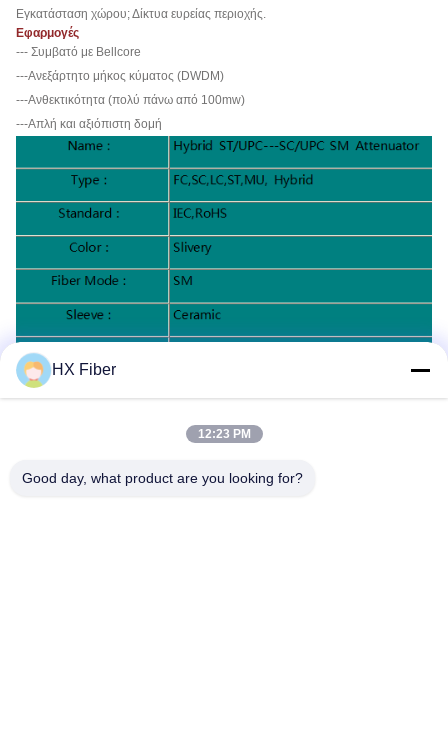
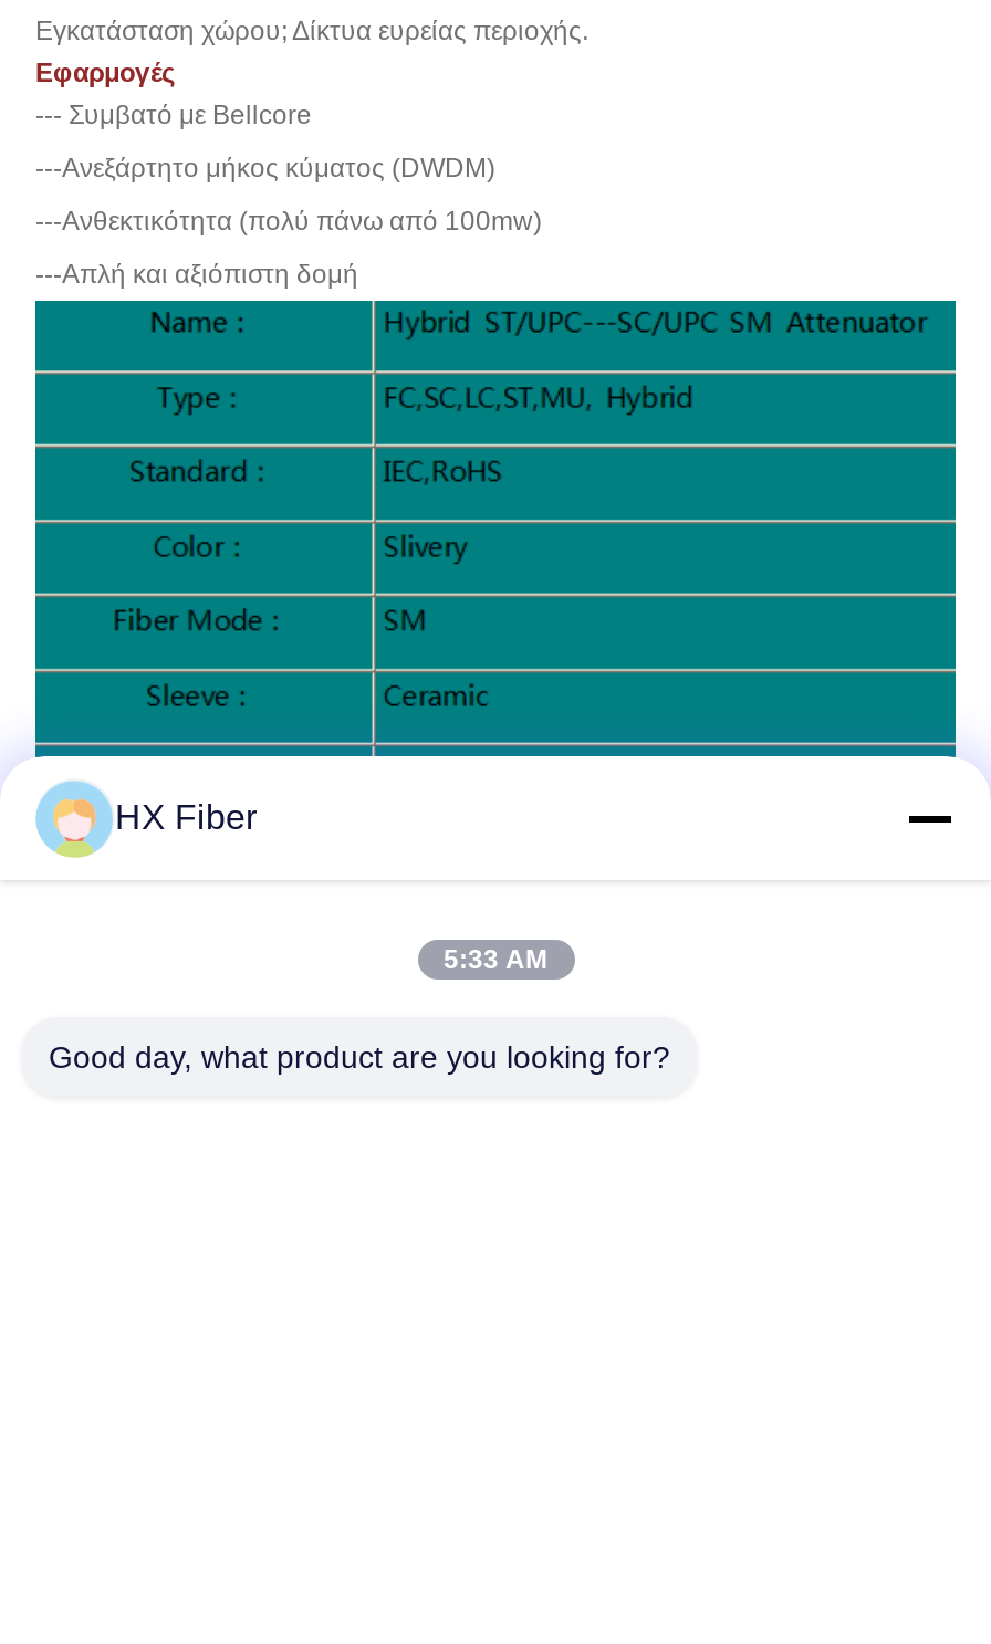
[197,427,250,441] 12:23 PM -> [444,944,547,975] 5:33 AM

